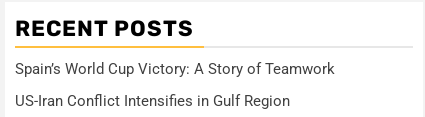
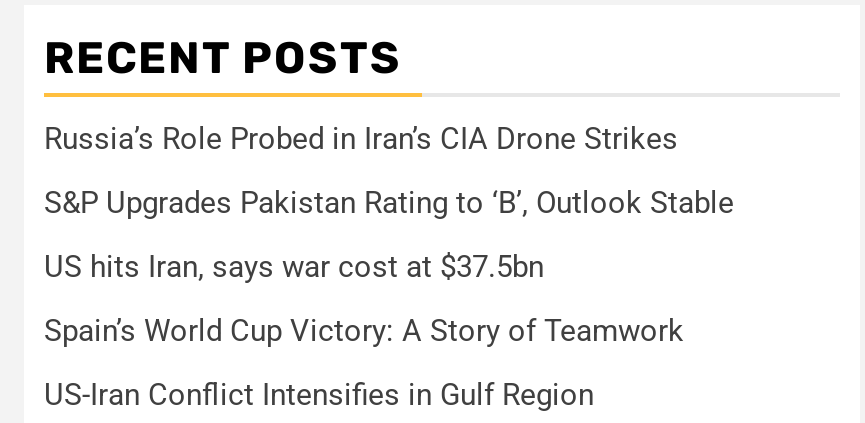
none -> [44,121,734,285] Russia’s Role Probed in Iran’s CIA Drone Strikes | S&P Upgrades Pakistan Rating to ‘B’, Outlook Stable | US hits Iran, says war cost at $37.5bn

